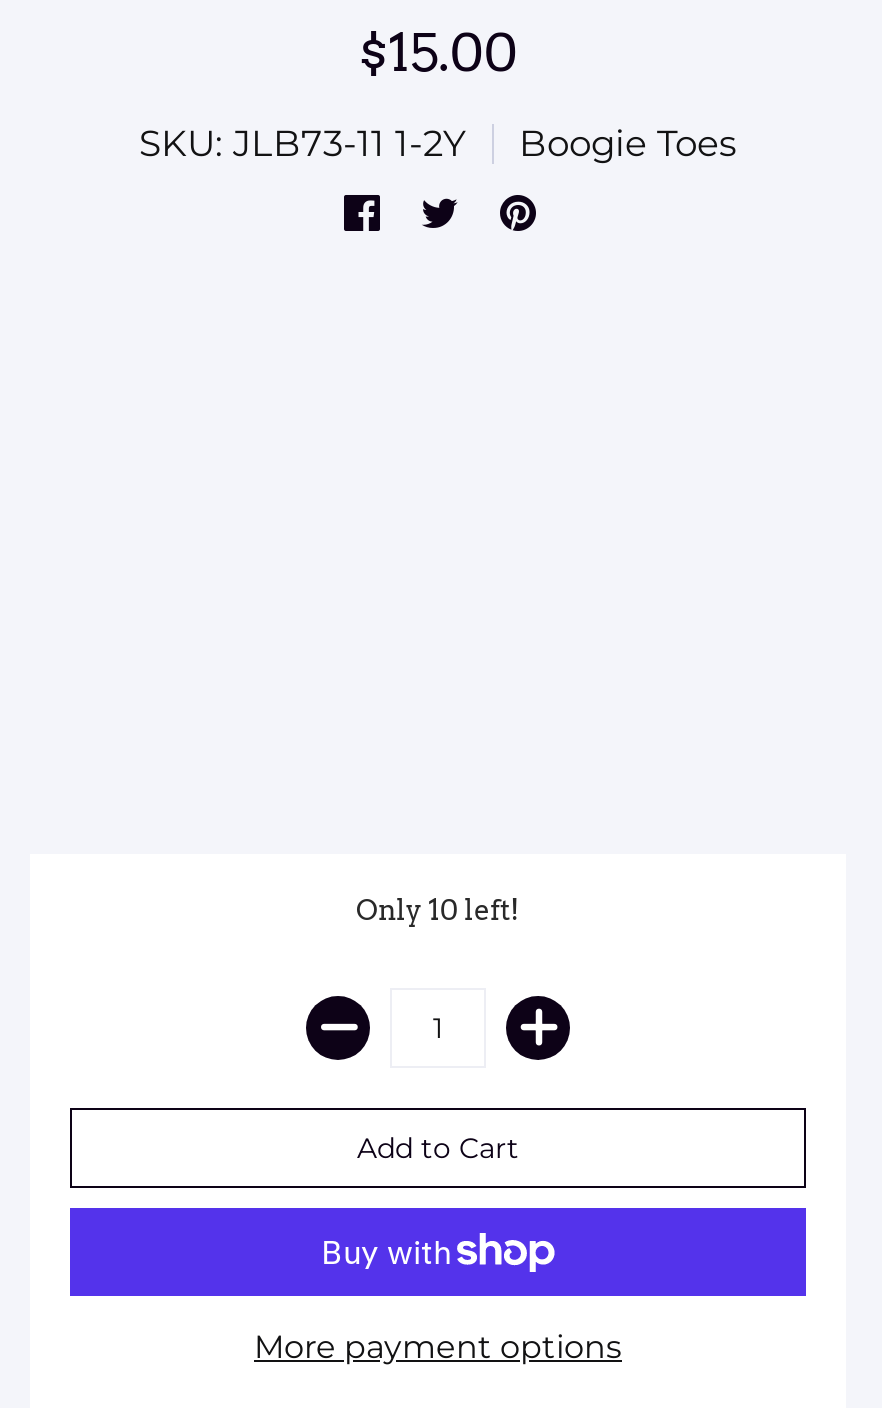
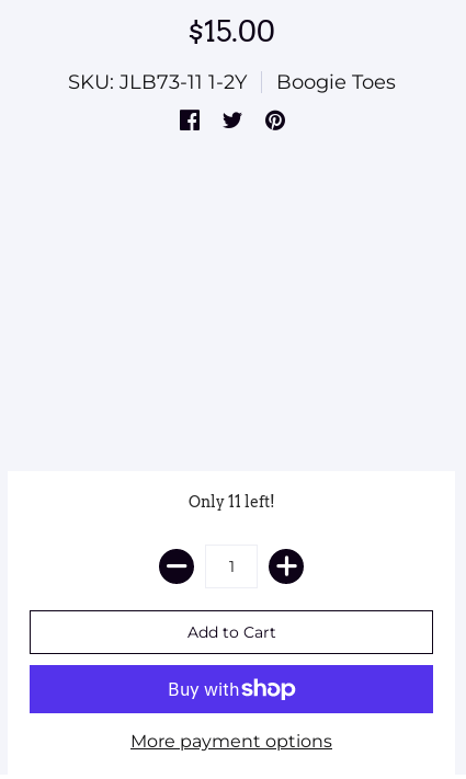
[356,894,520,926] Only 10 left! -> [188,493,275,511] Only 11 left!

